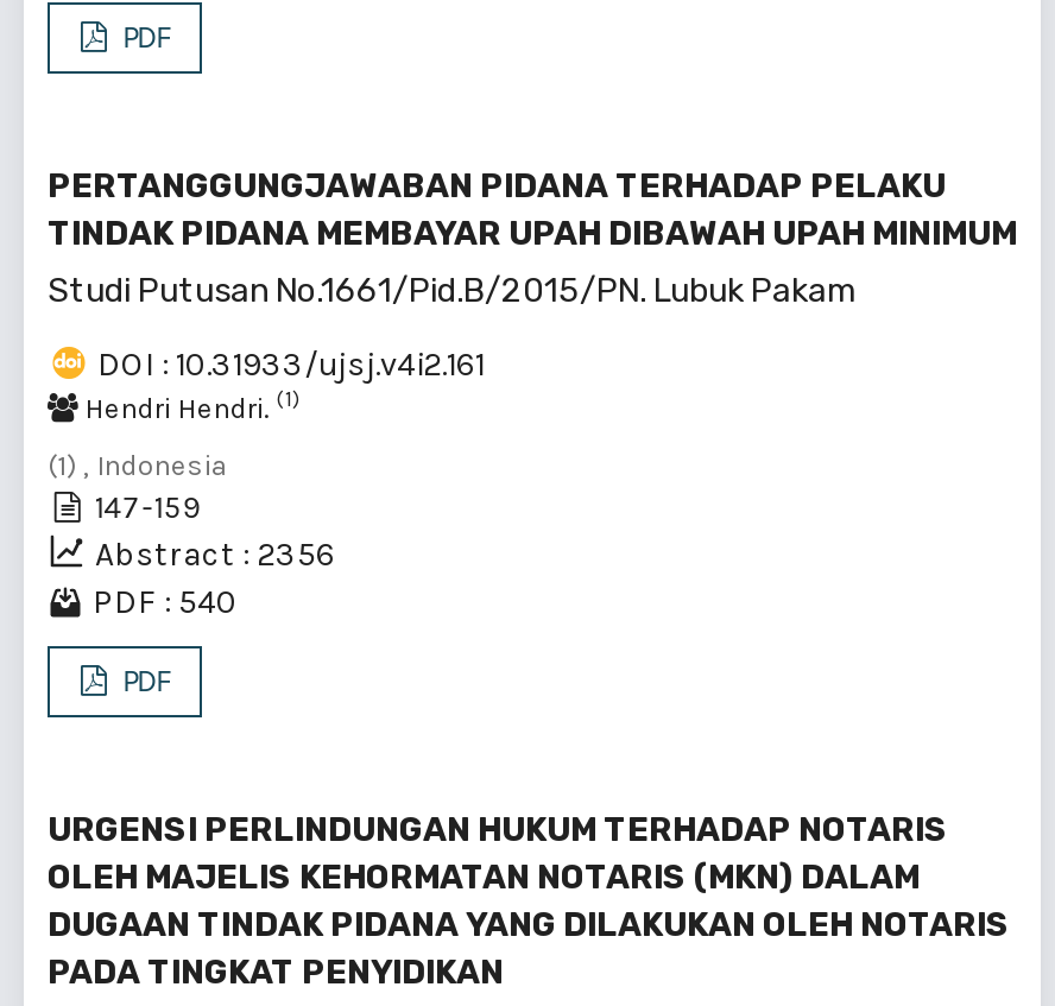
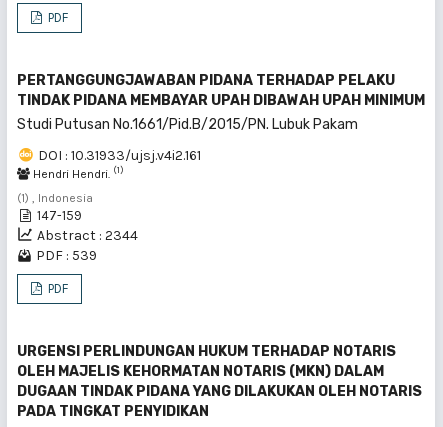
[95,534,335,575] Abstract : 2356 -> [37,227,138,244] Abstract : 2344
[93,582,238,622] PDF : 540 -> [36,247,97,264] PDF : 539

